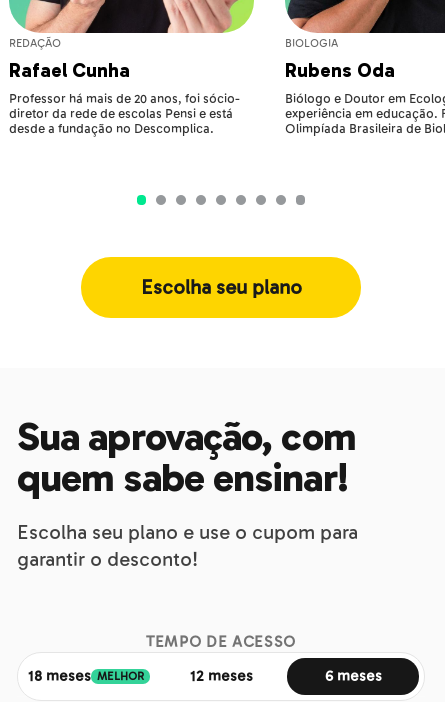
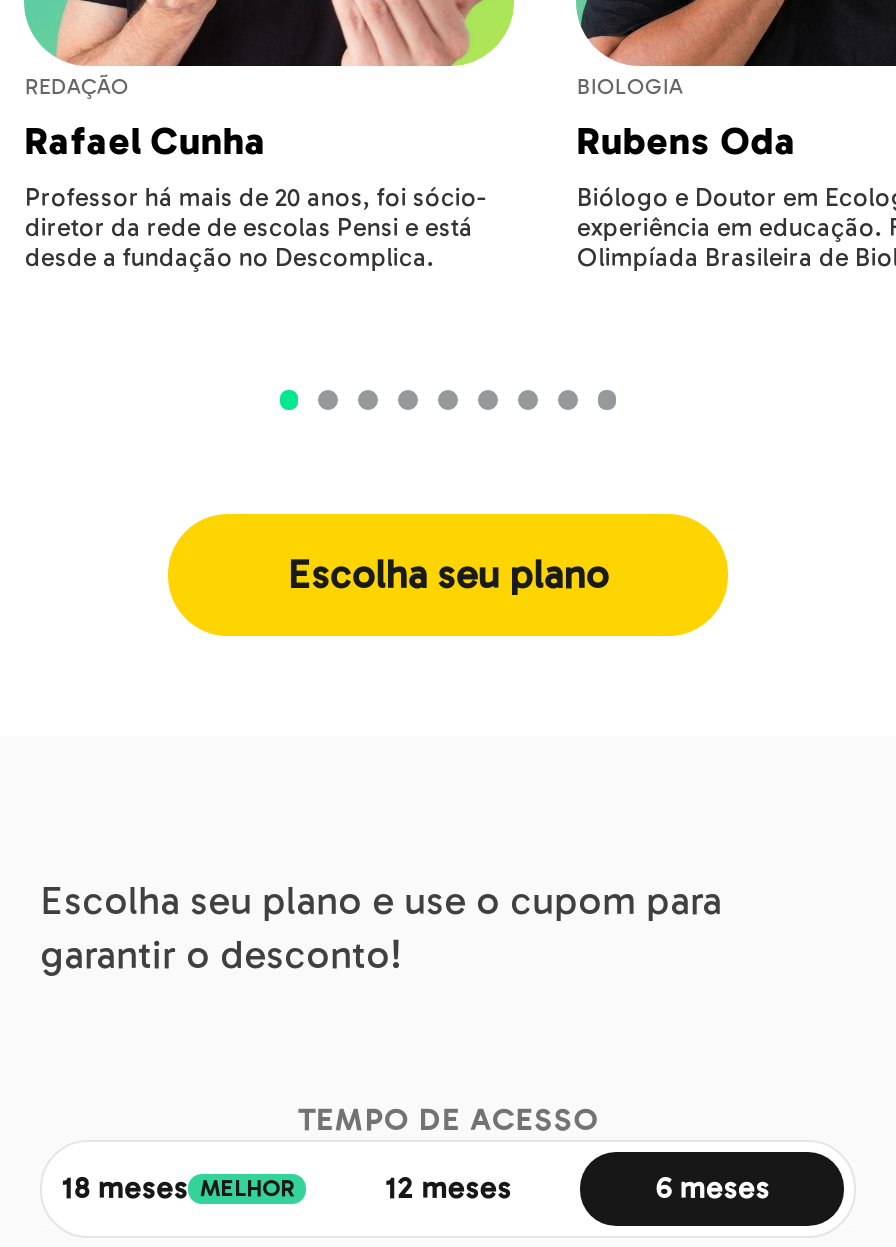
[17,414,356,502] Sua aprovação, com | quem sabe ensinar! -> none

